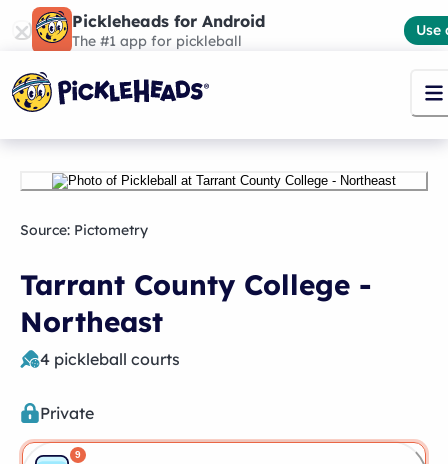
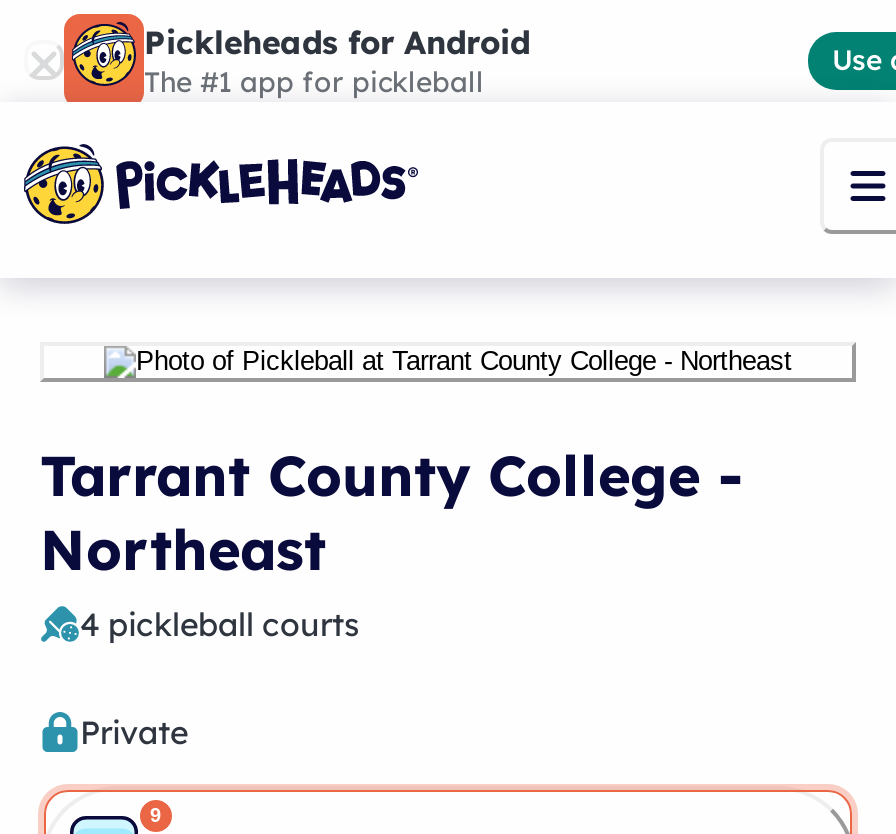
[20,221,148,239] Source: Pictometry -> none

